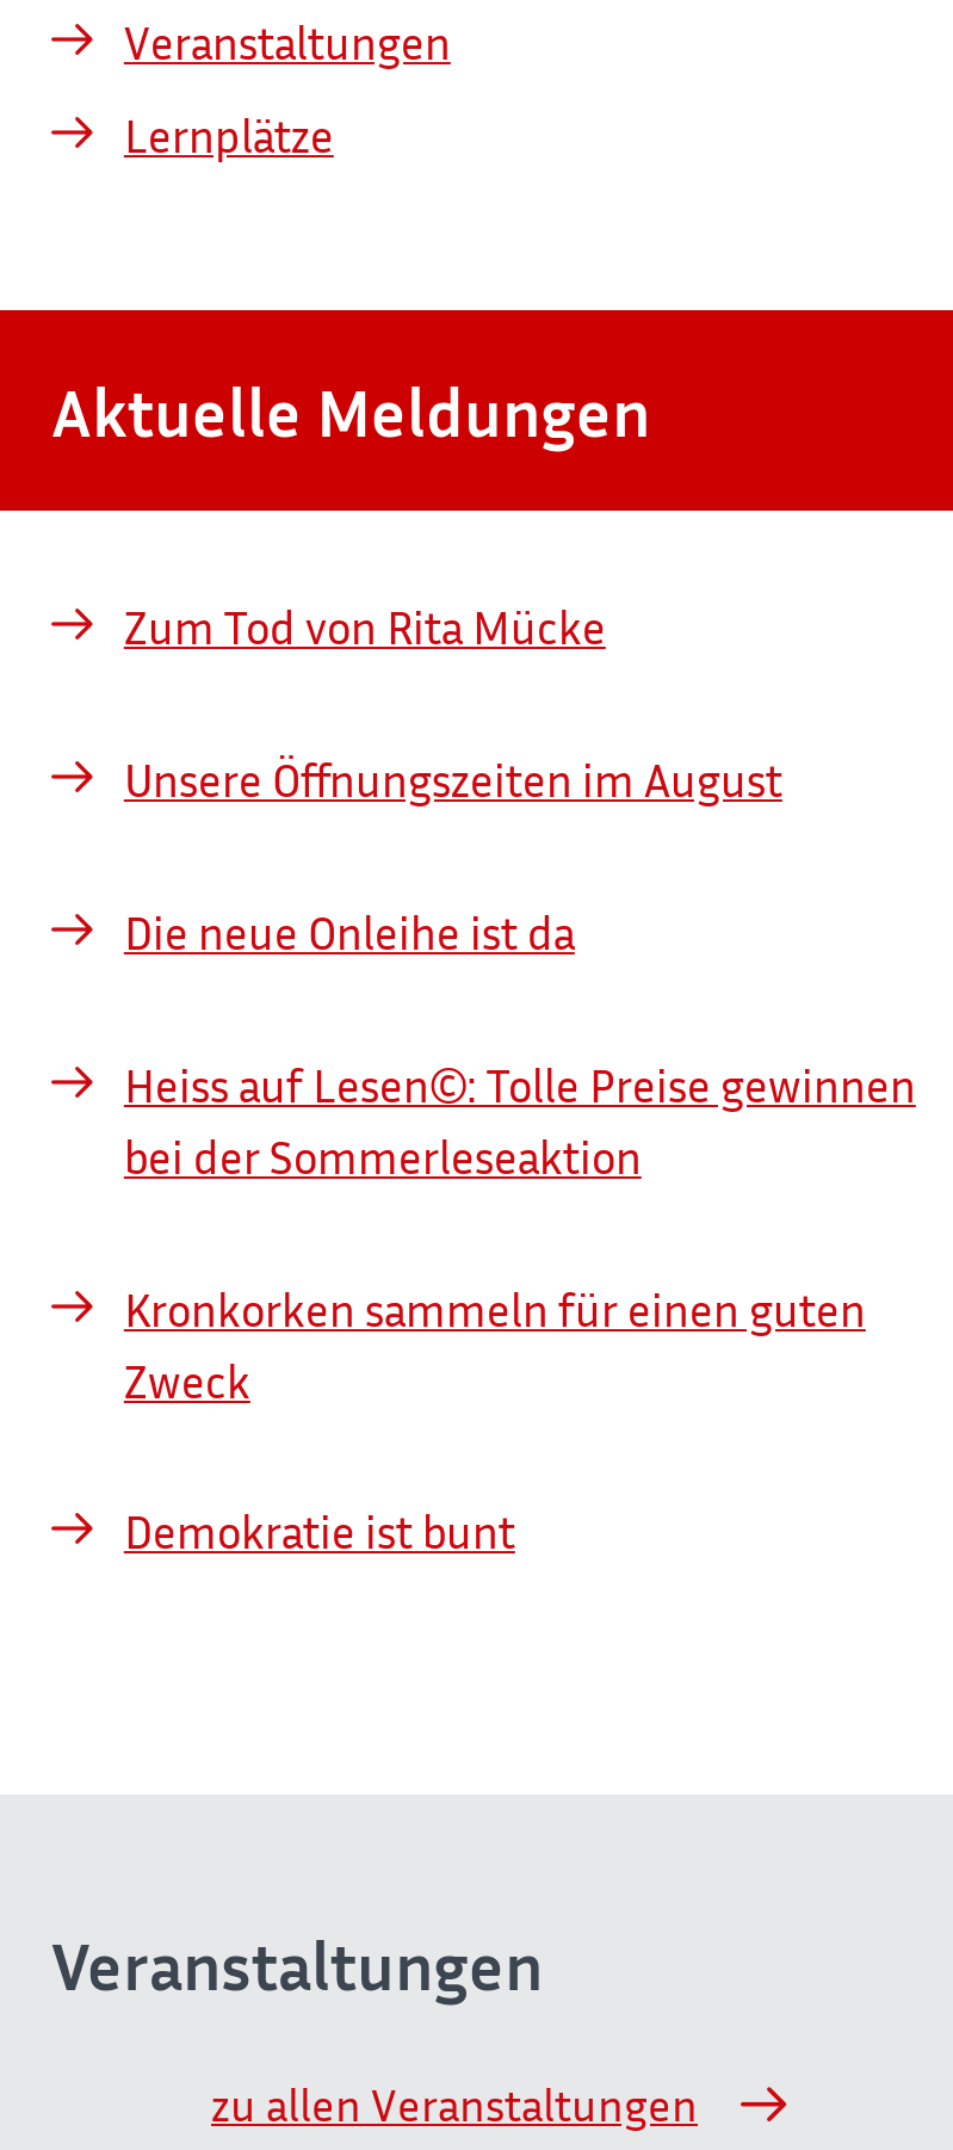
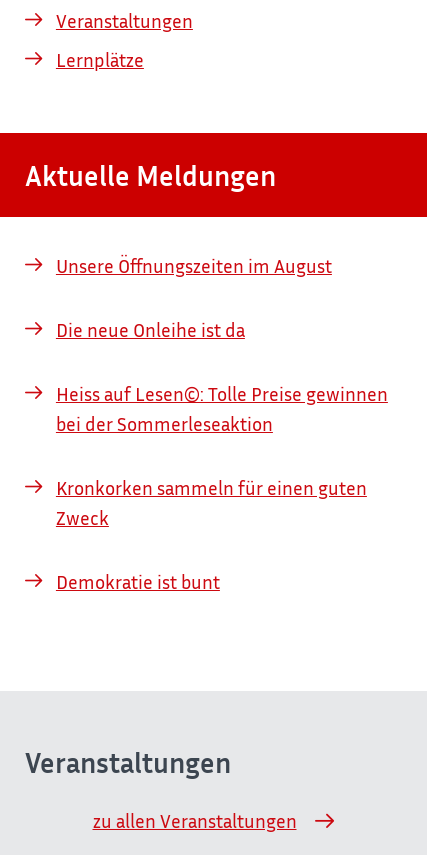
[124,599,606,654] Zum Tod von Rita Mücke -> none

